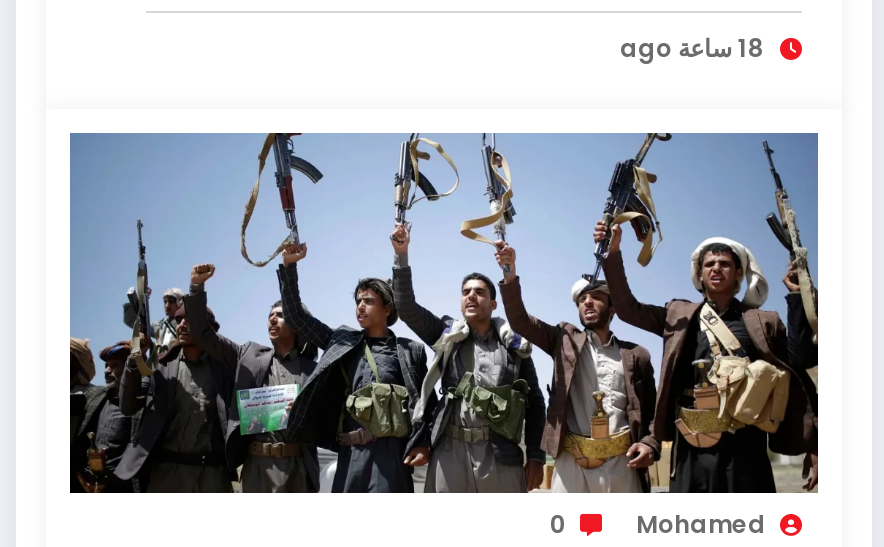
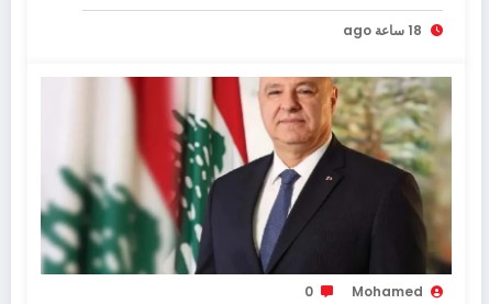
[68,131,820,495] [image] -> [40,76,453,275] [image]

